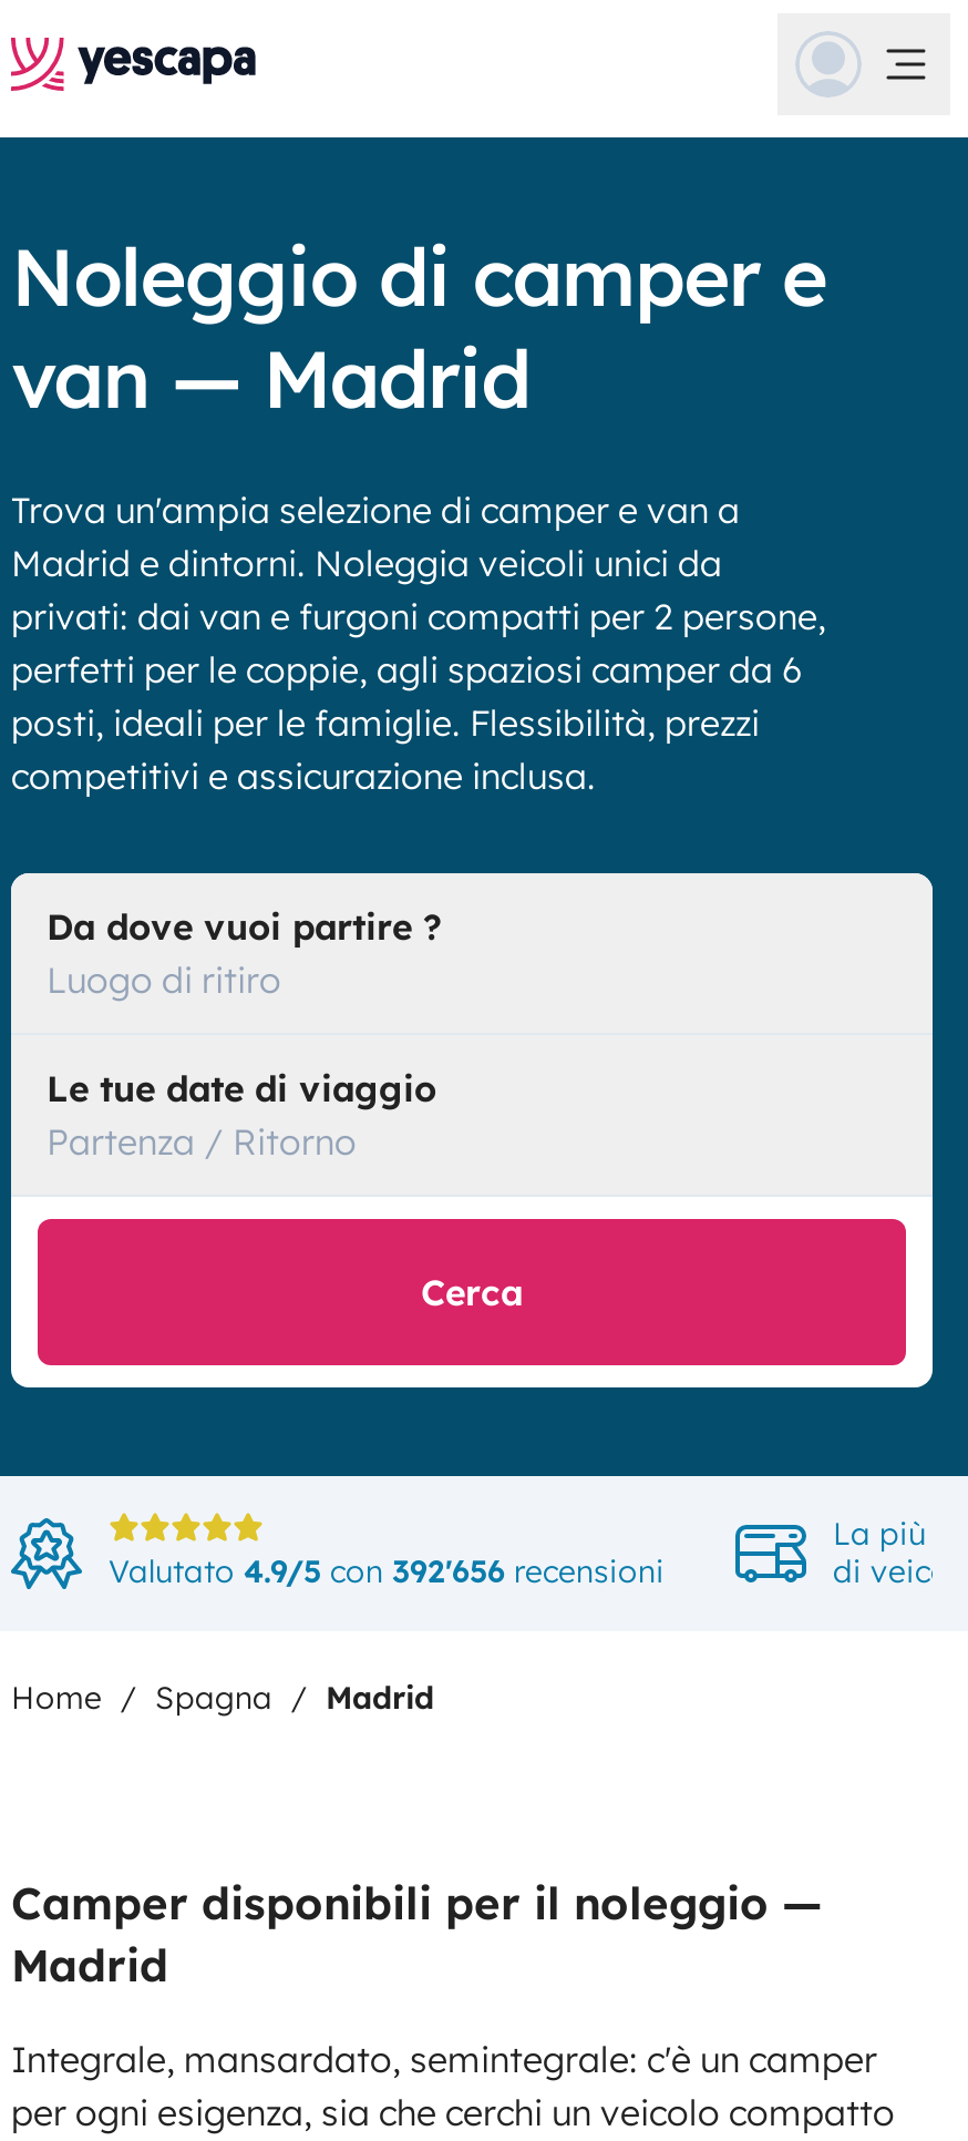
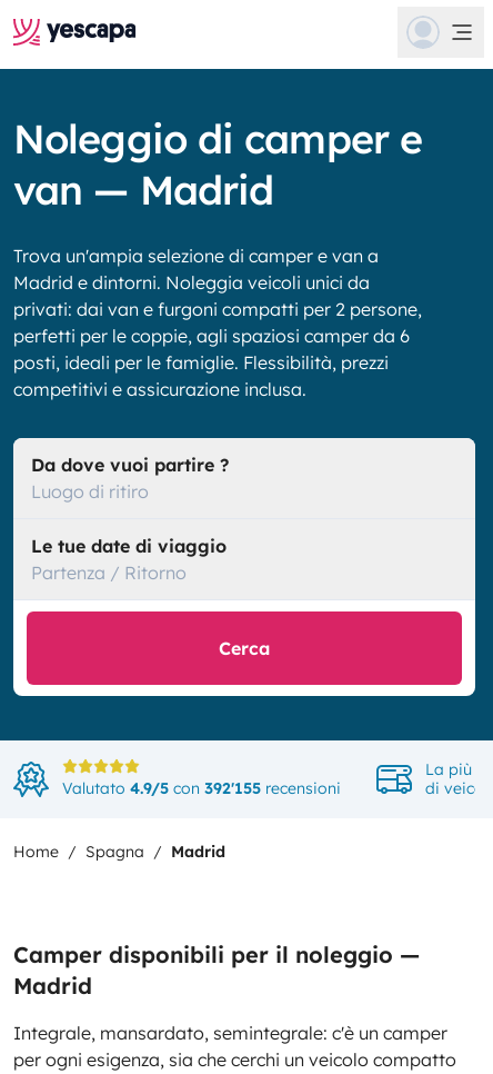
[109,1551,665,1591] Valutato 4.9/5 con 392'656 recensioni -> [62,778,341,798] Valutato 4.9/5 con 392'155 recensioni

